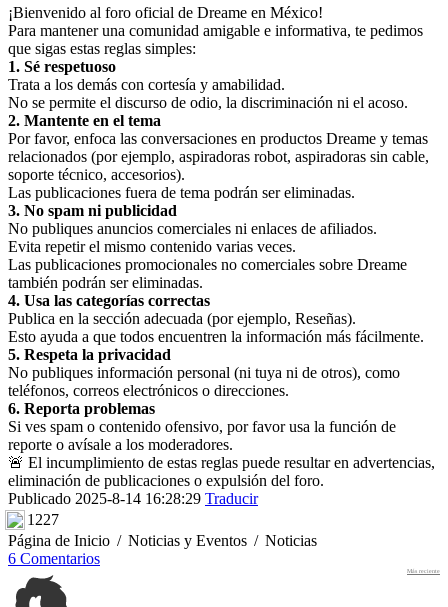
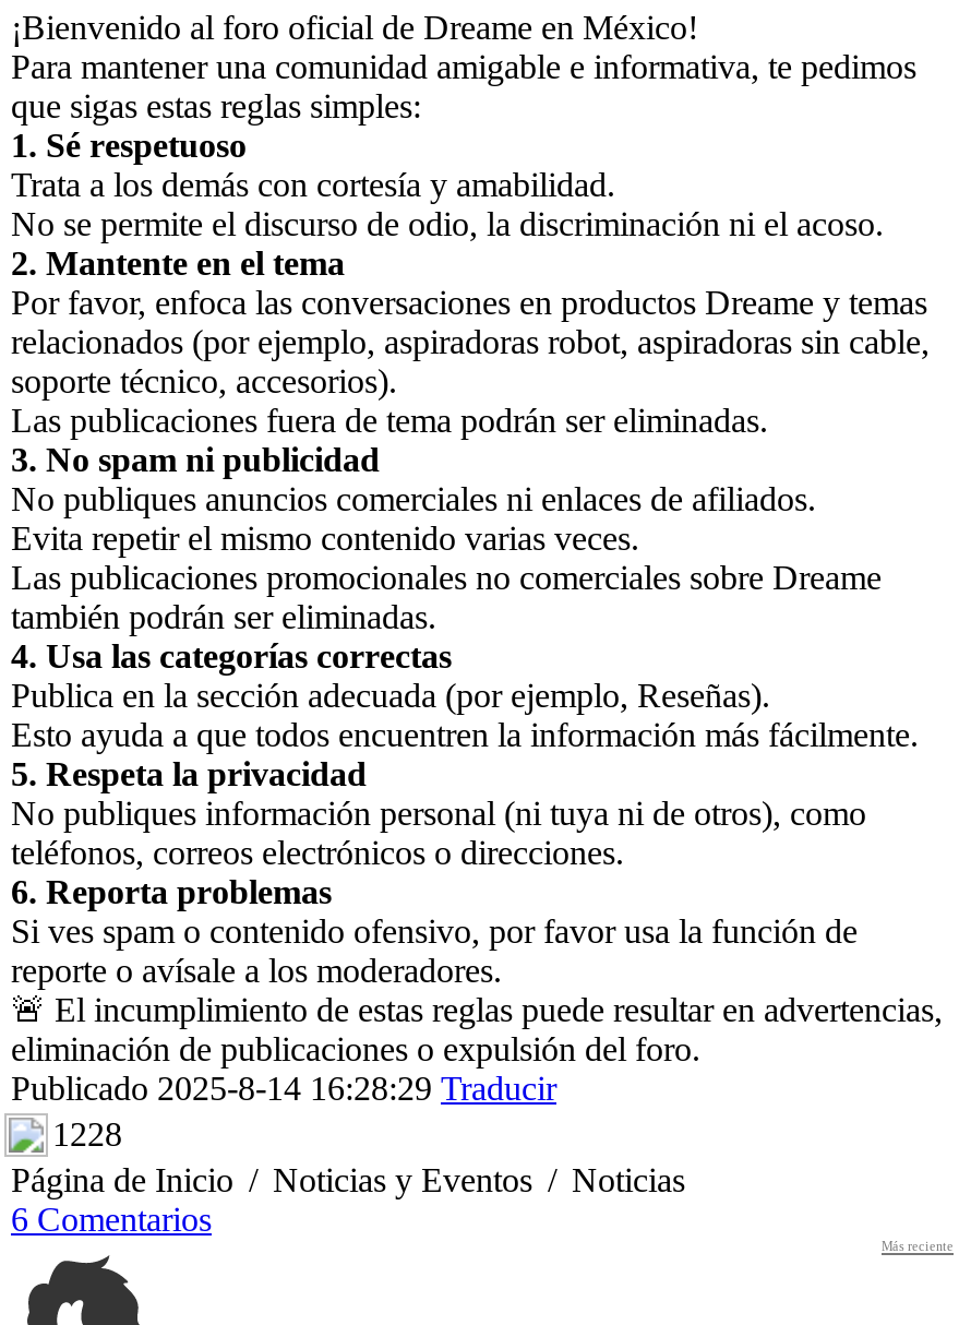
[27,511,59,528] 1227 -> [52,1116,122,1153] 1228

